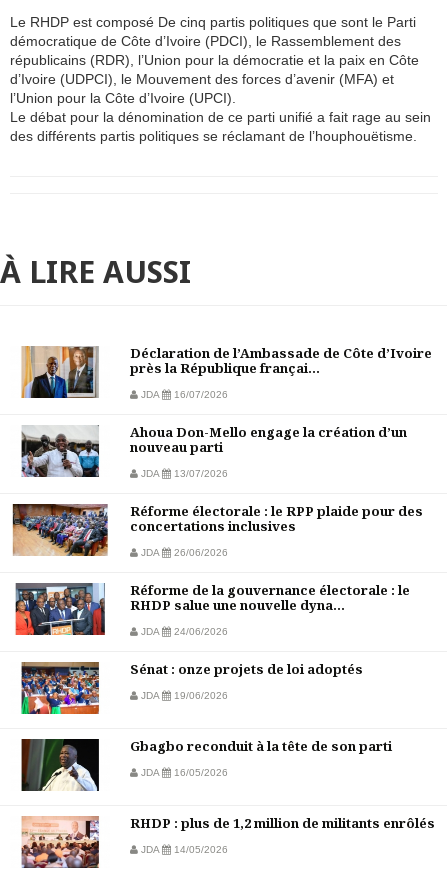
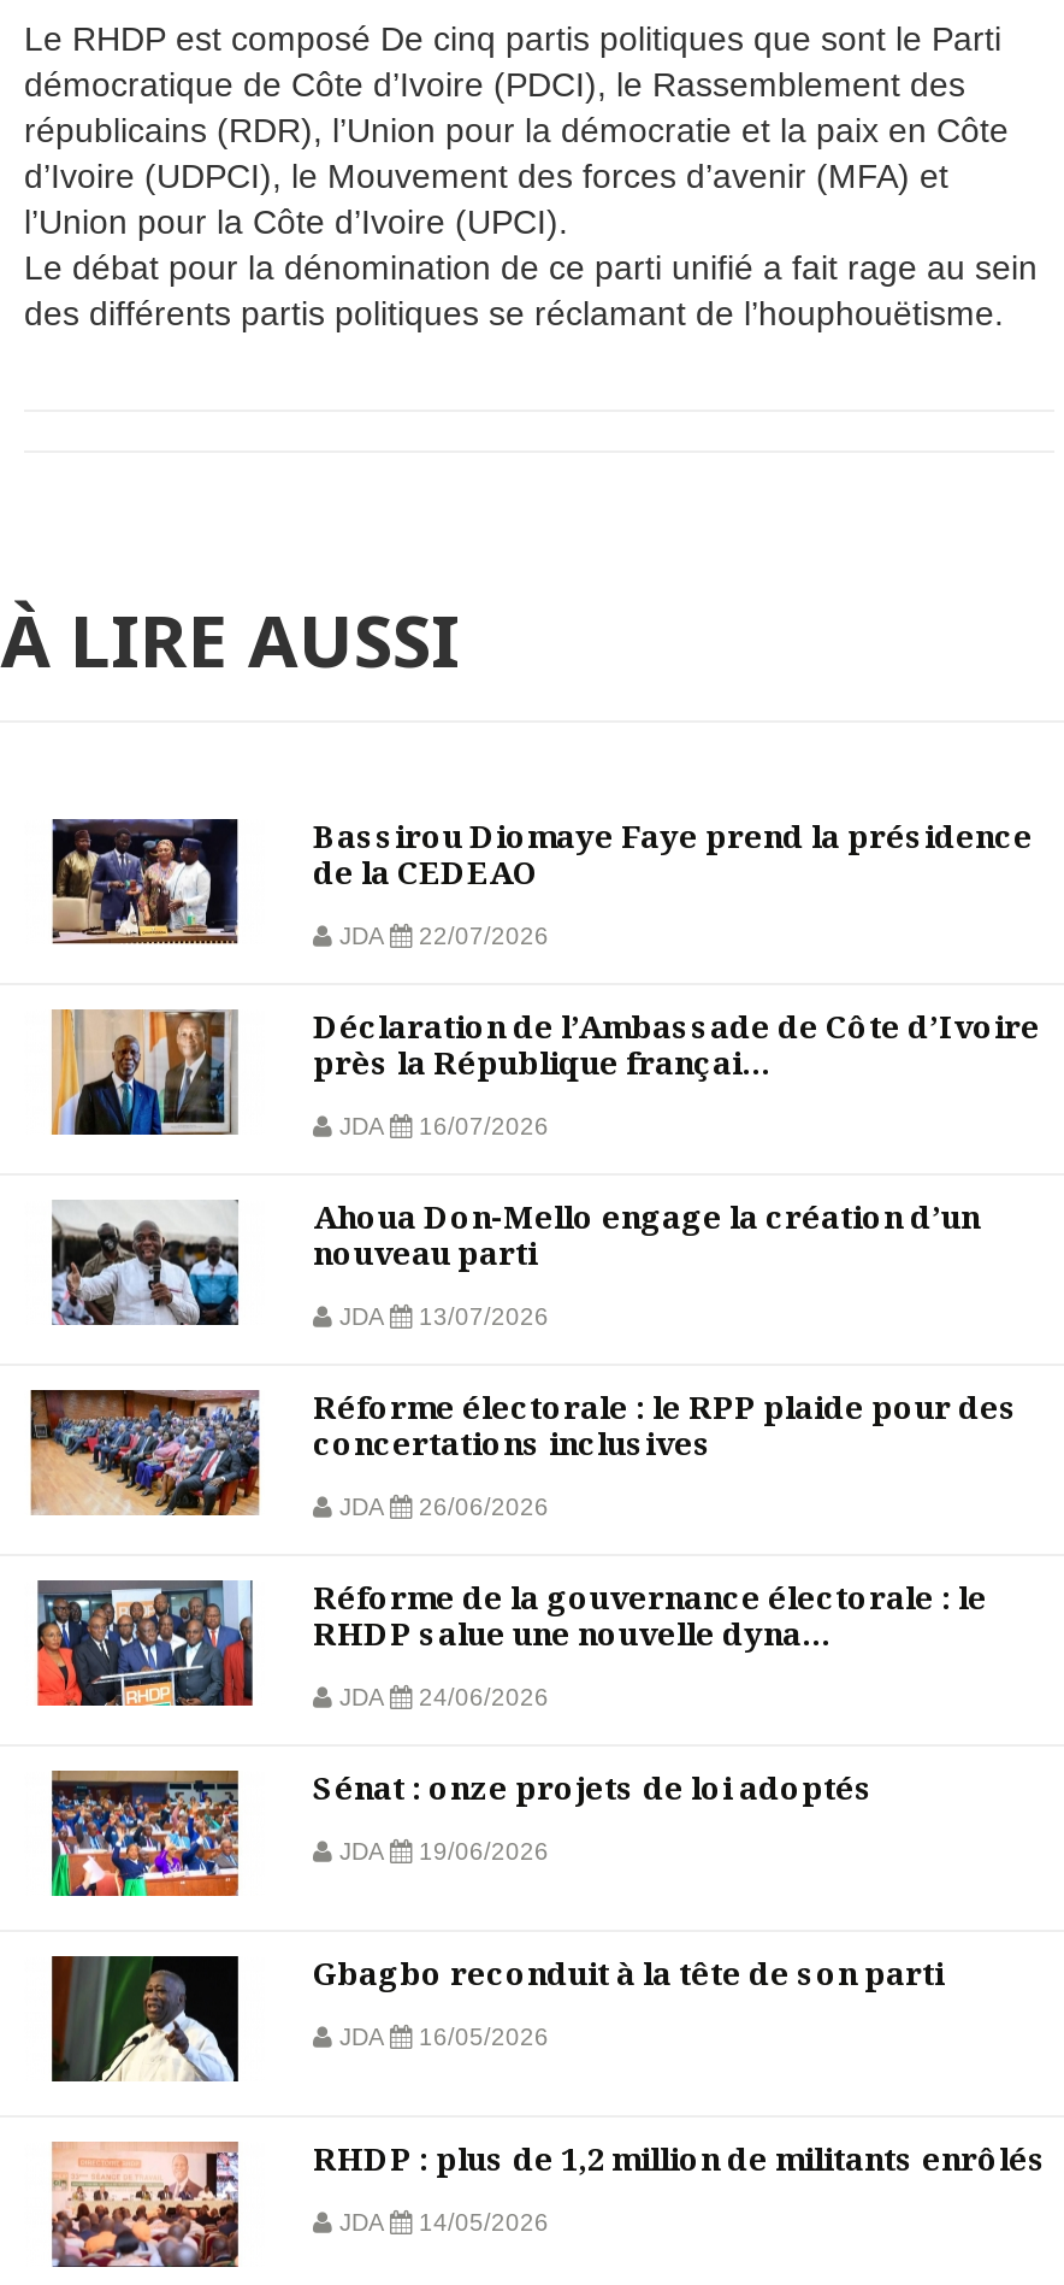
none -> [51,815,1033,950] [image] | Bassirou Diomaye Faye prend la présidence | de la CEDEAO | JDA | 22/07/2026

